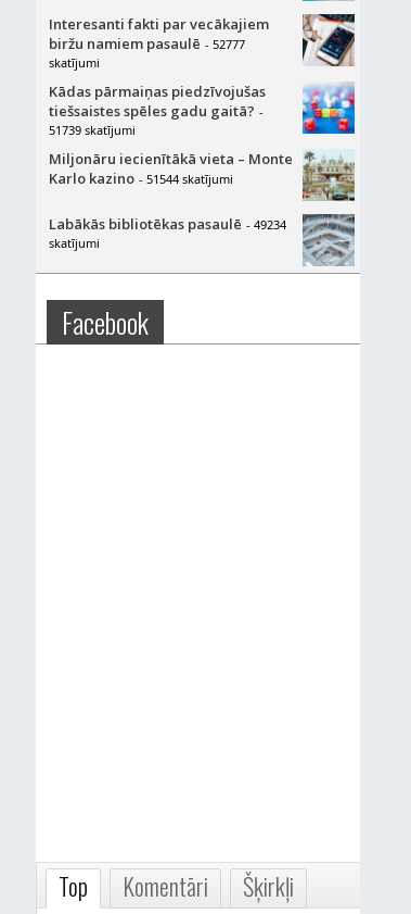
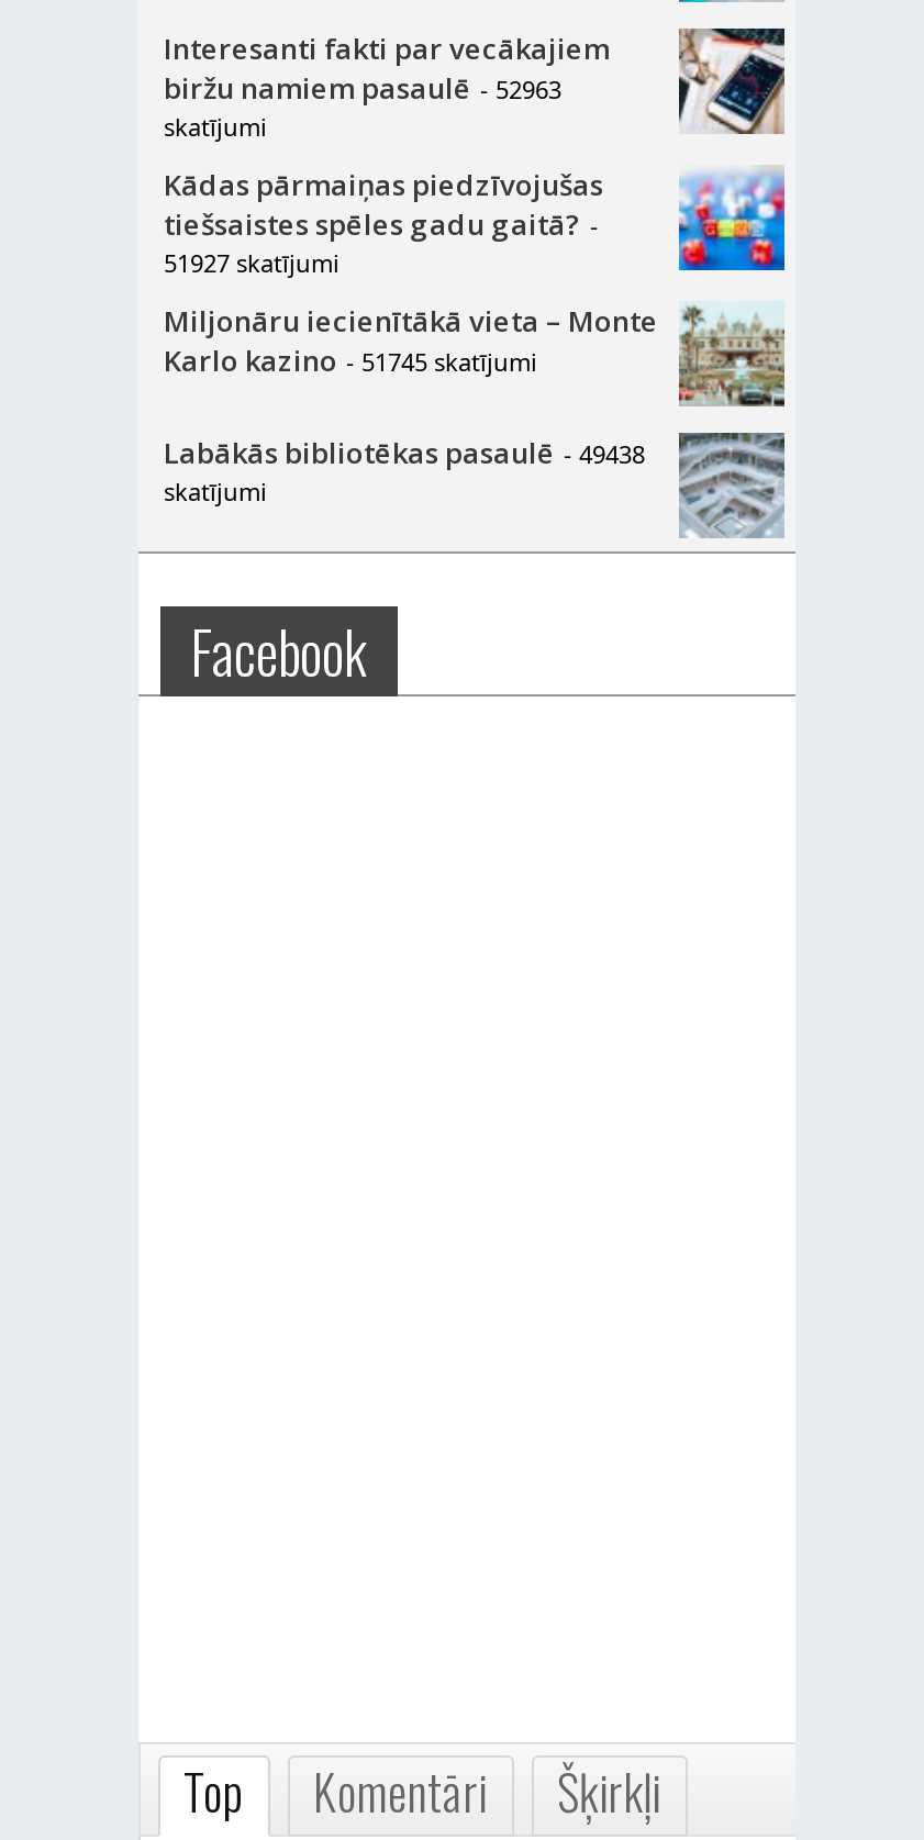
[48,34,245,53] biržu namiem pasaulē - 52777 -> [164,68,561,108] biržu namiem pasaulē - 52963
[48,122,135,138] 51739 skatījumi -> [164,246,339,279] 51927 skatījumi
[48,168,233,188] Karlo kazino - 51544 skatījumi -> [164,341,537,380] Karlo kazino - 51745 skatījumi
[48,214,286,234] Labākās bibliotēkas pasaulē - 49234 -> [164,433,645,472] Labākās bibliotēkas pasaulē - 49438

